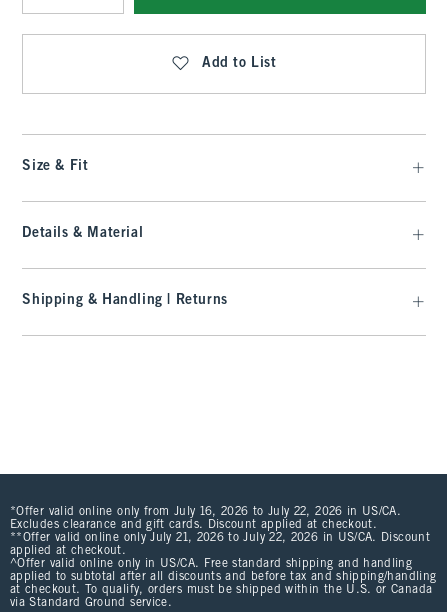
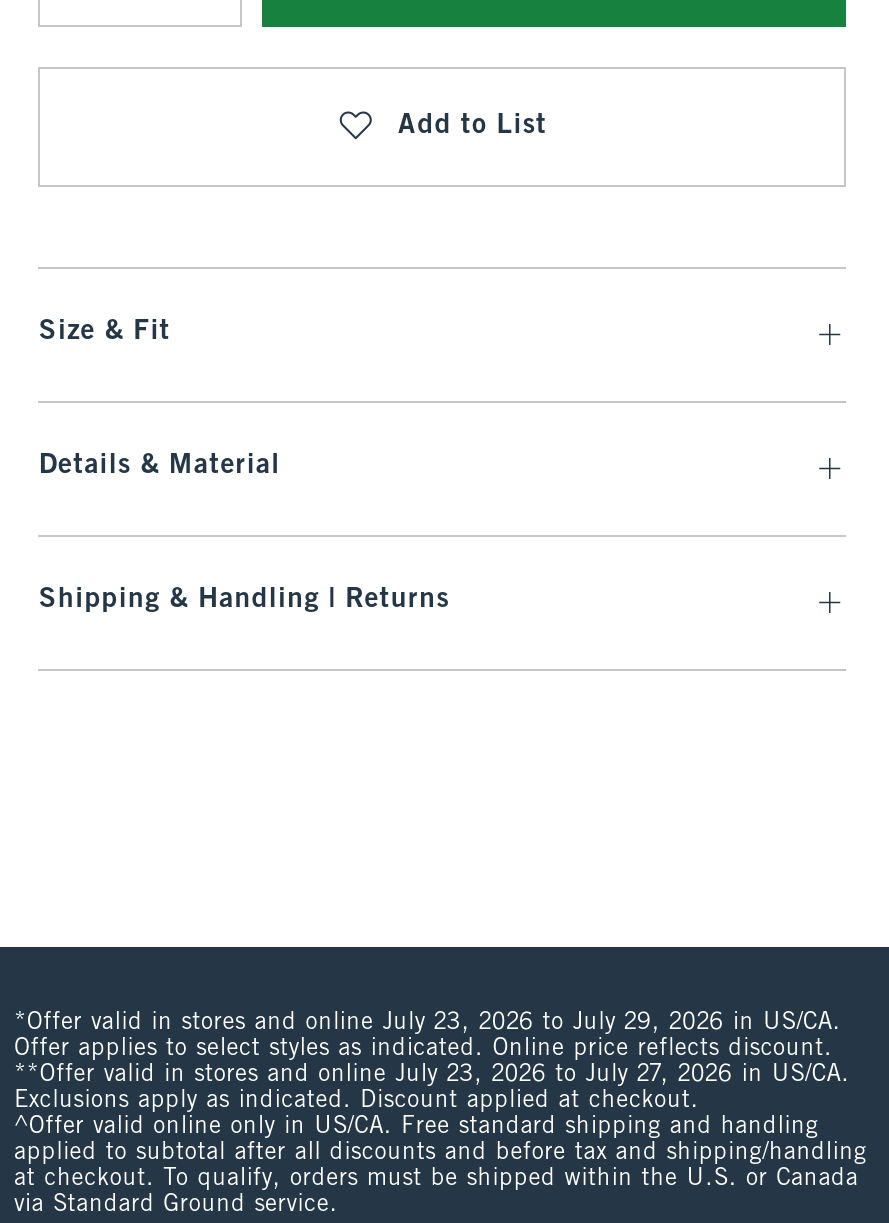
[10,506,430,557] *Offer valid online only from July 16, 2026 to July 22, 2026 in US/CA. | Excludes clearance and gift cards. Discount applied at checkout. | **Offer valid online only July 21, 2026 to July 22, 2026 in US/CA. Discount | applied at checkout. -> [14,1011,850,1113] *Offer valid in stores and online July 23, 2026 to July 29, 2026 in US/CA. | Offer applies to select styles as indicated. Online price reflects discount. | **Offer valid in stores and online July 23, 2026 to July 27, 2026 in US/CA. | Exclusions apply as indicated. Discount applied at checkout.

